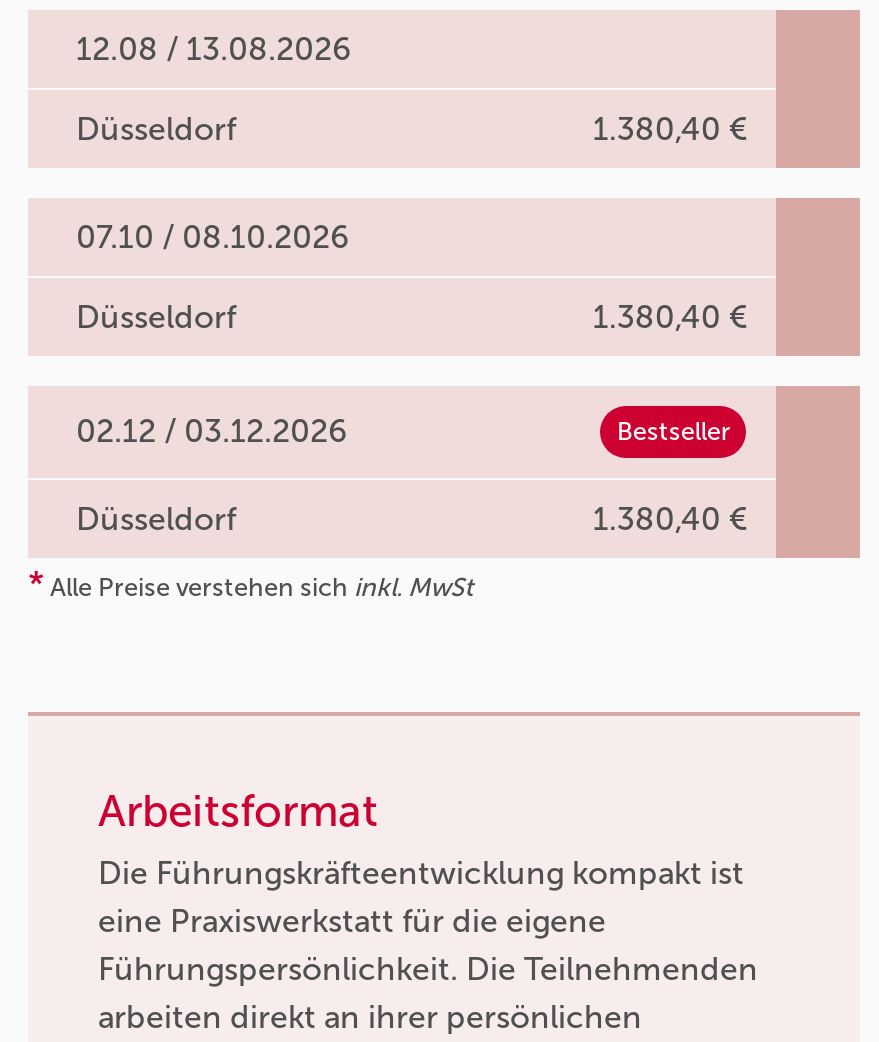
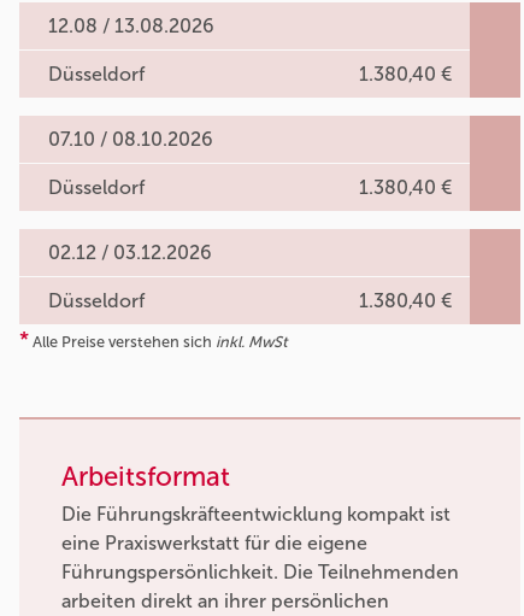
[617,416,731,446] Bestseller -> none

